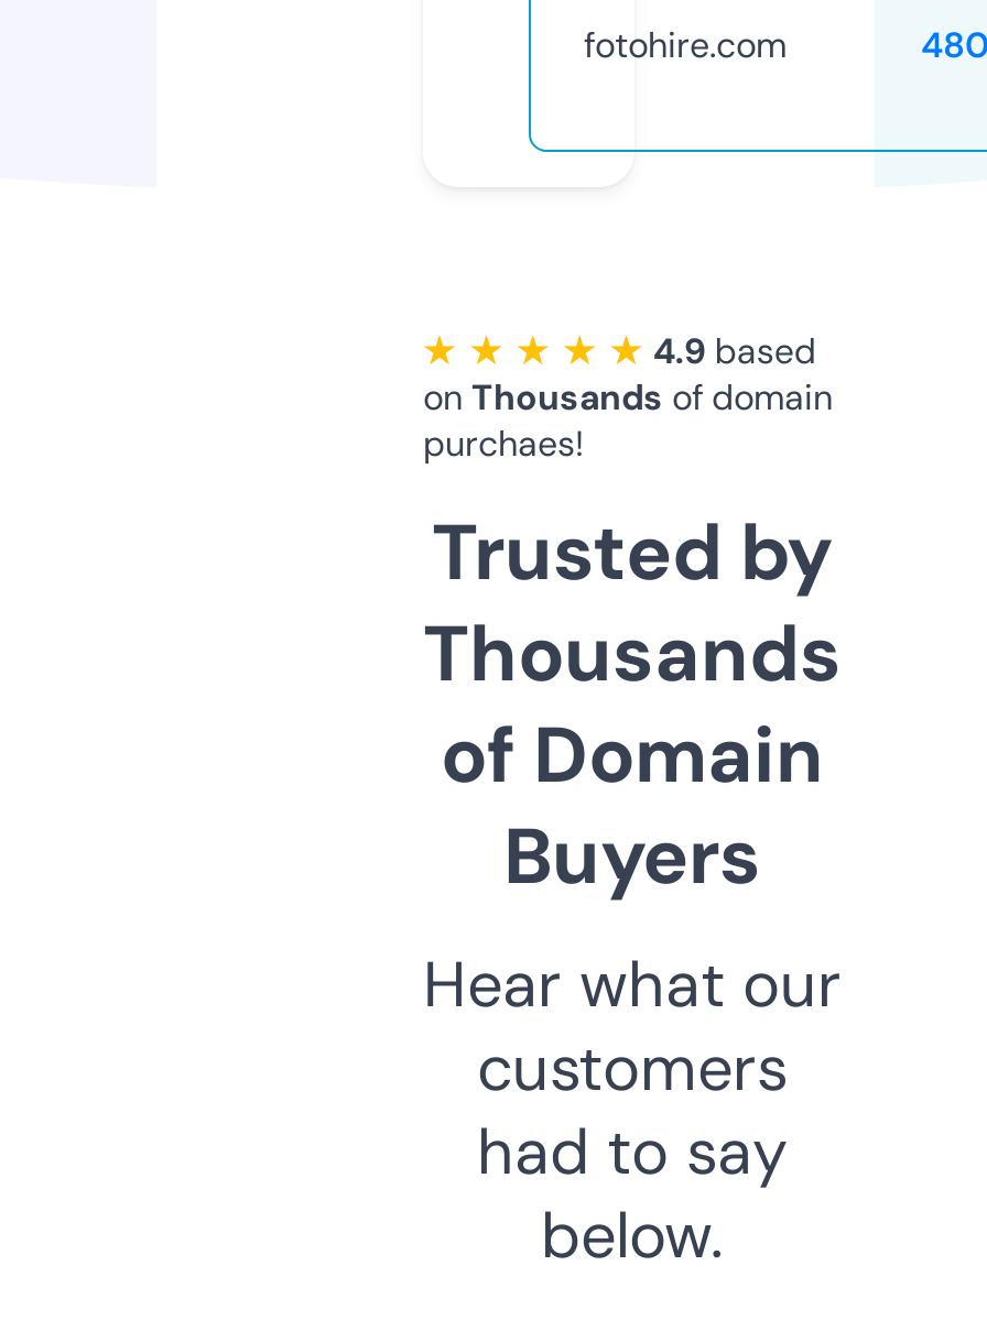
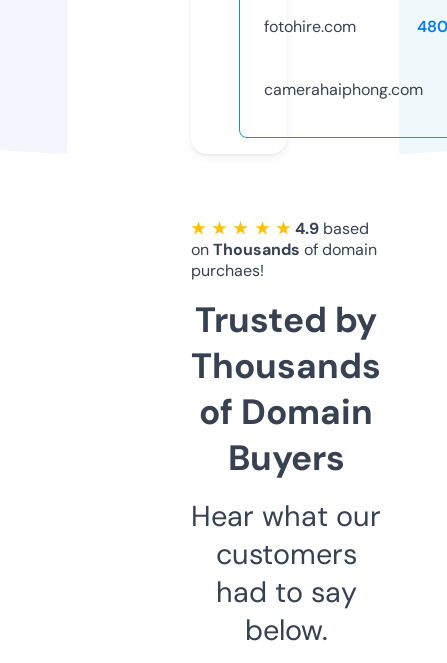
none -> [264,79,423,100] camerahaiphong.com

